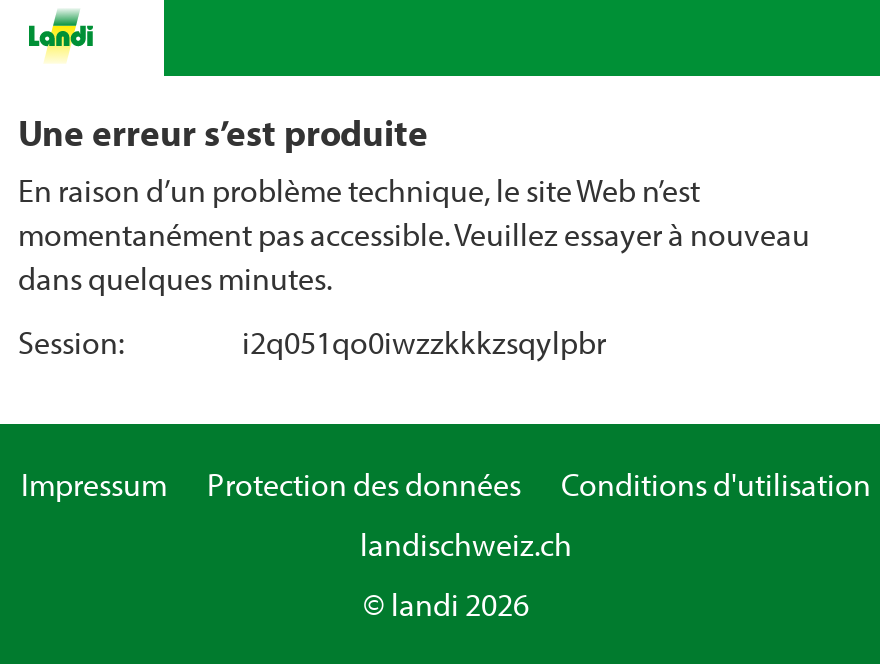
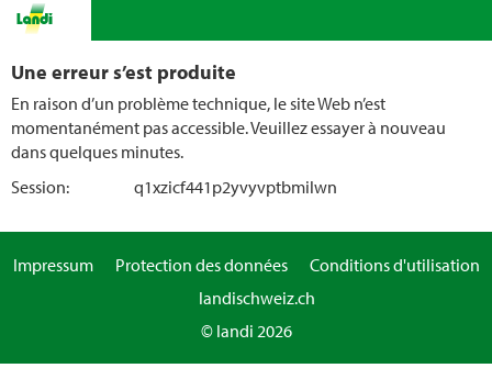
[242,322,606,362] i2q051qo0iwzzkkkzsqylpbr -> [134,176,337,198] q1xzicf441p2yvyvptbmilwn

